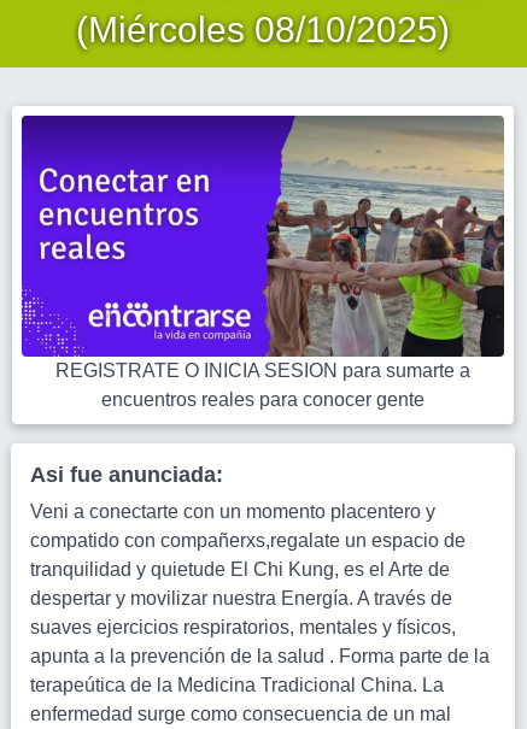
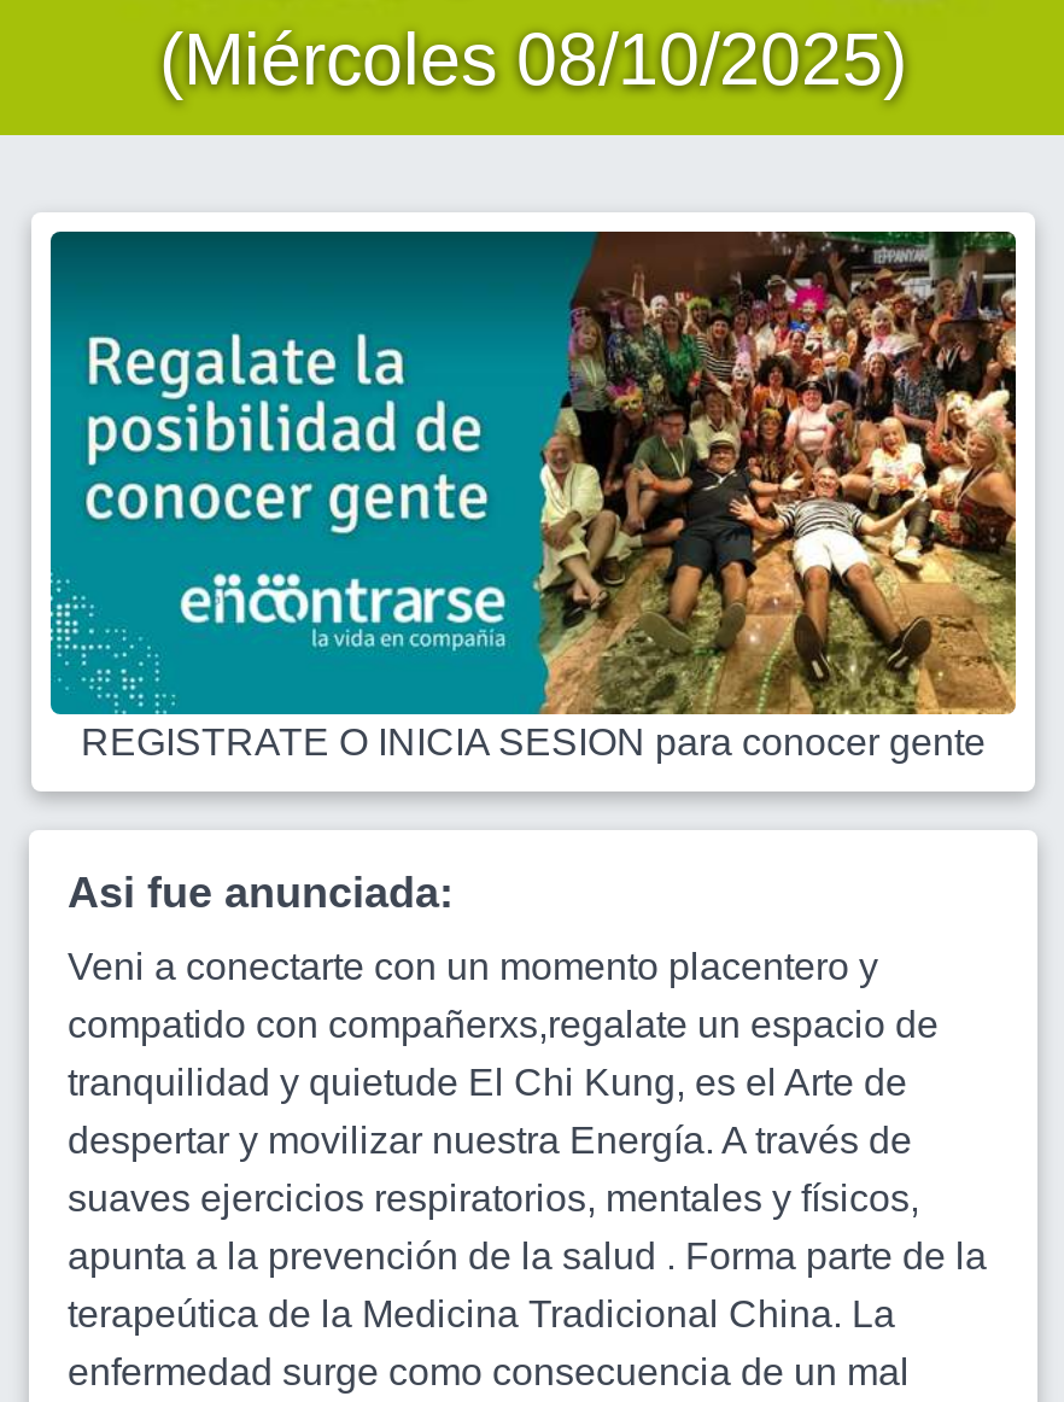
[21,116,505,410] [image] | REGISTRATE O INICIA SESION para sumarte a | encuentros reales para conocer gente -> [48,229,1018,763] [image] | REGISTRATE O INICIA SESION para conocer gente

